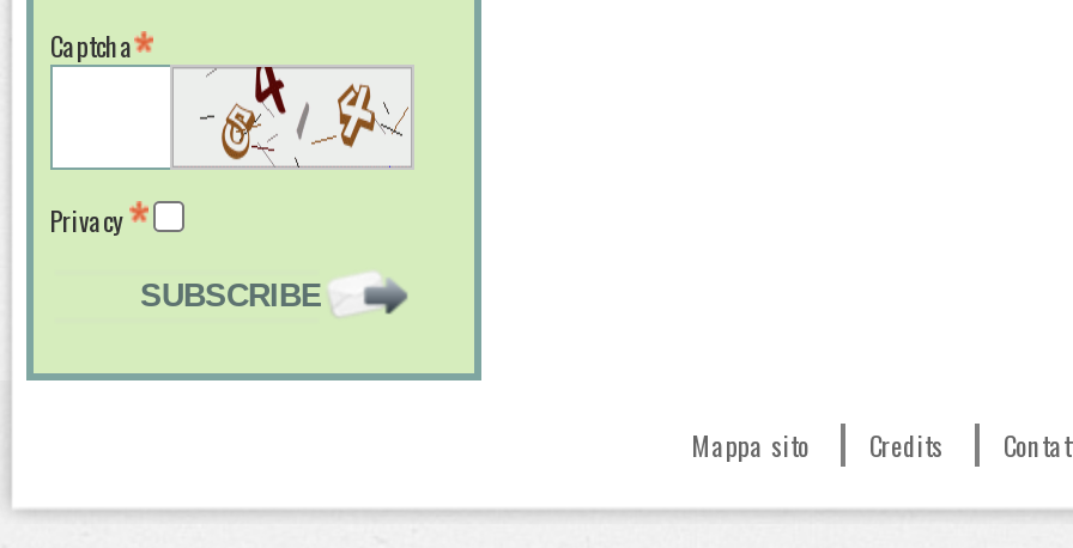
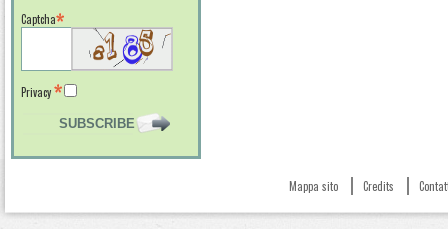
[199,65,407,168] [image] -> [84,28,170,68] [image]

